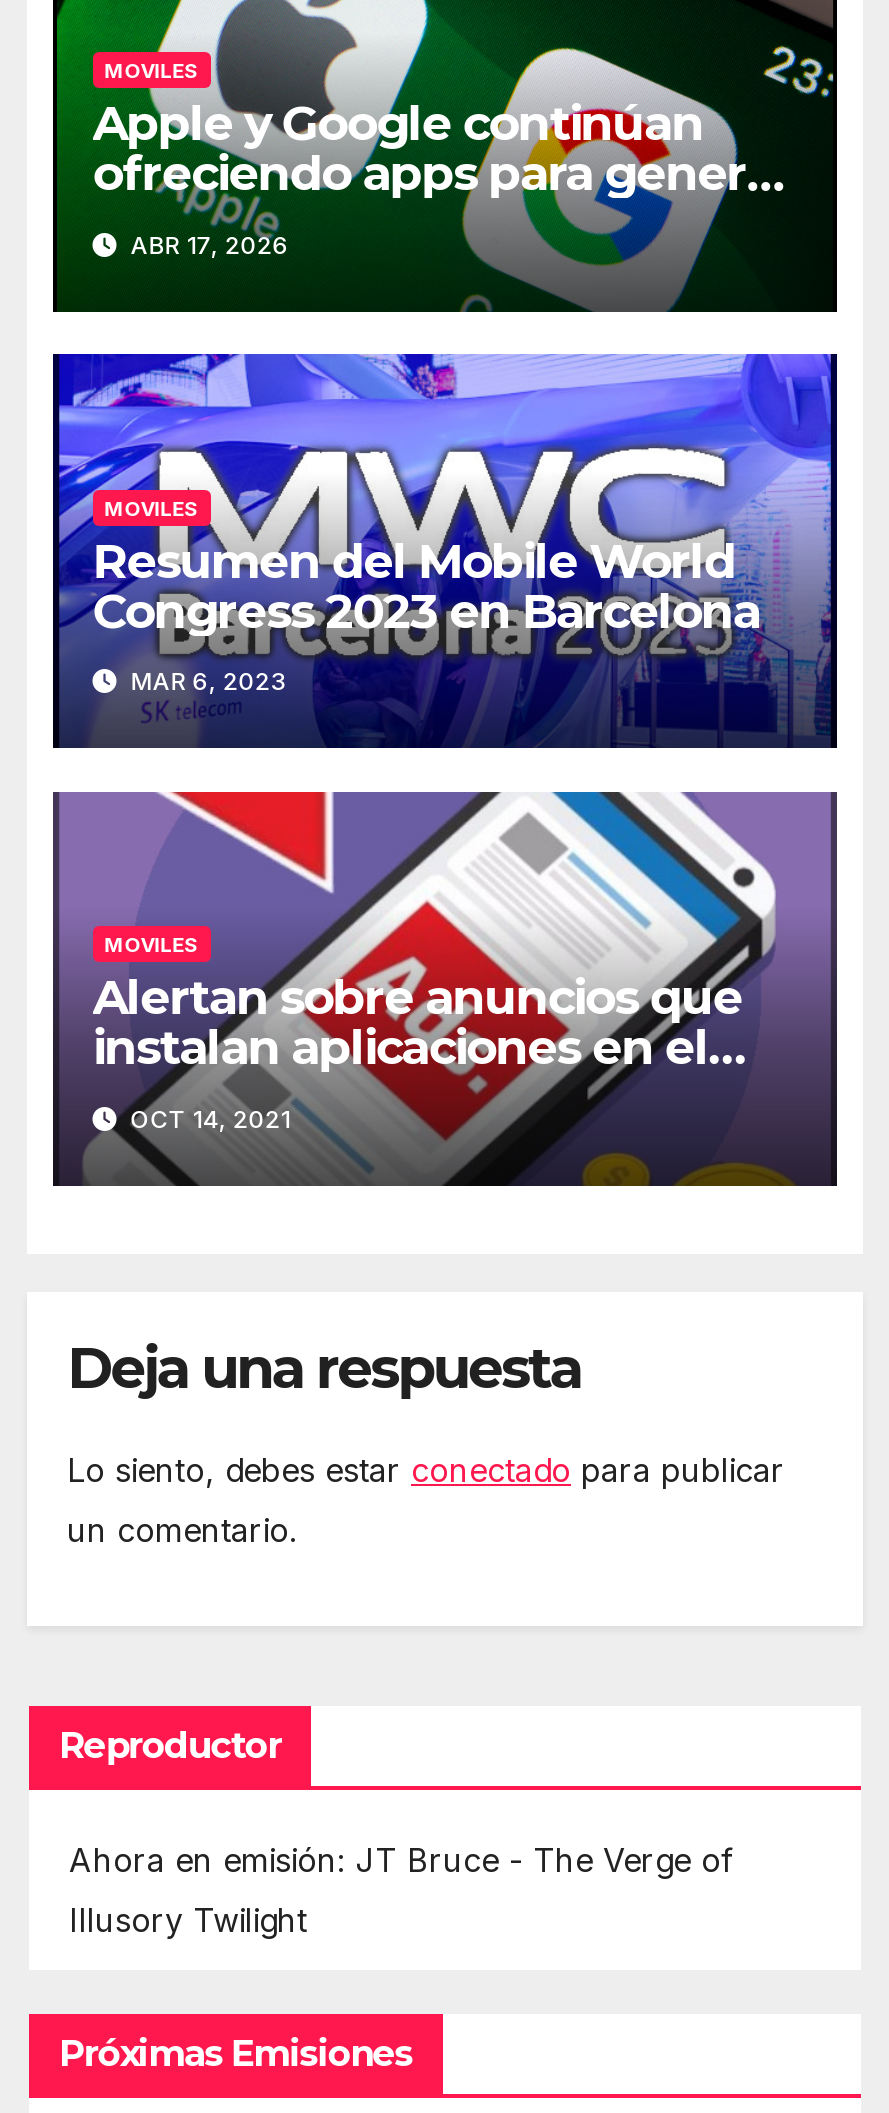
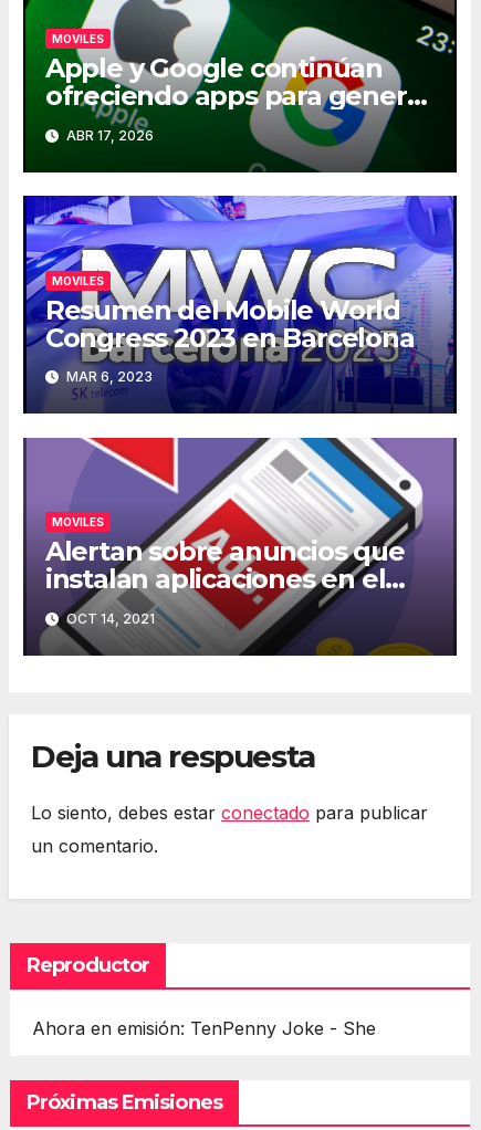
[69,1840,733,1940] Ahora en emisión: JT Bruce - The Verge of | Illusory Twilight -> [32,1017,376,1039] Ahora en emisión: TenPenny Joke - She

